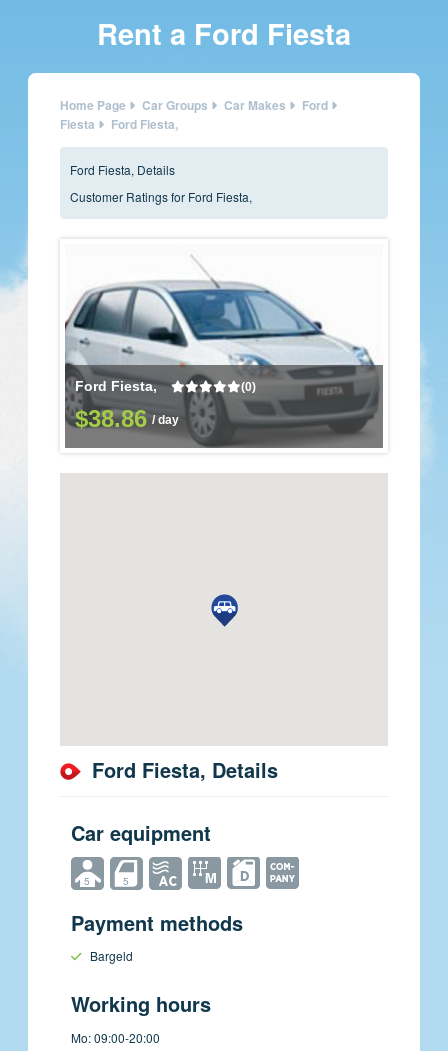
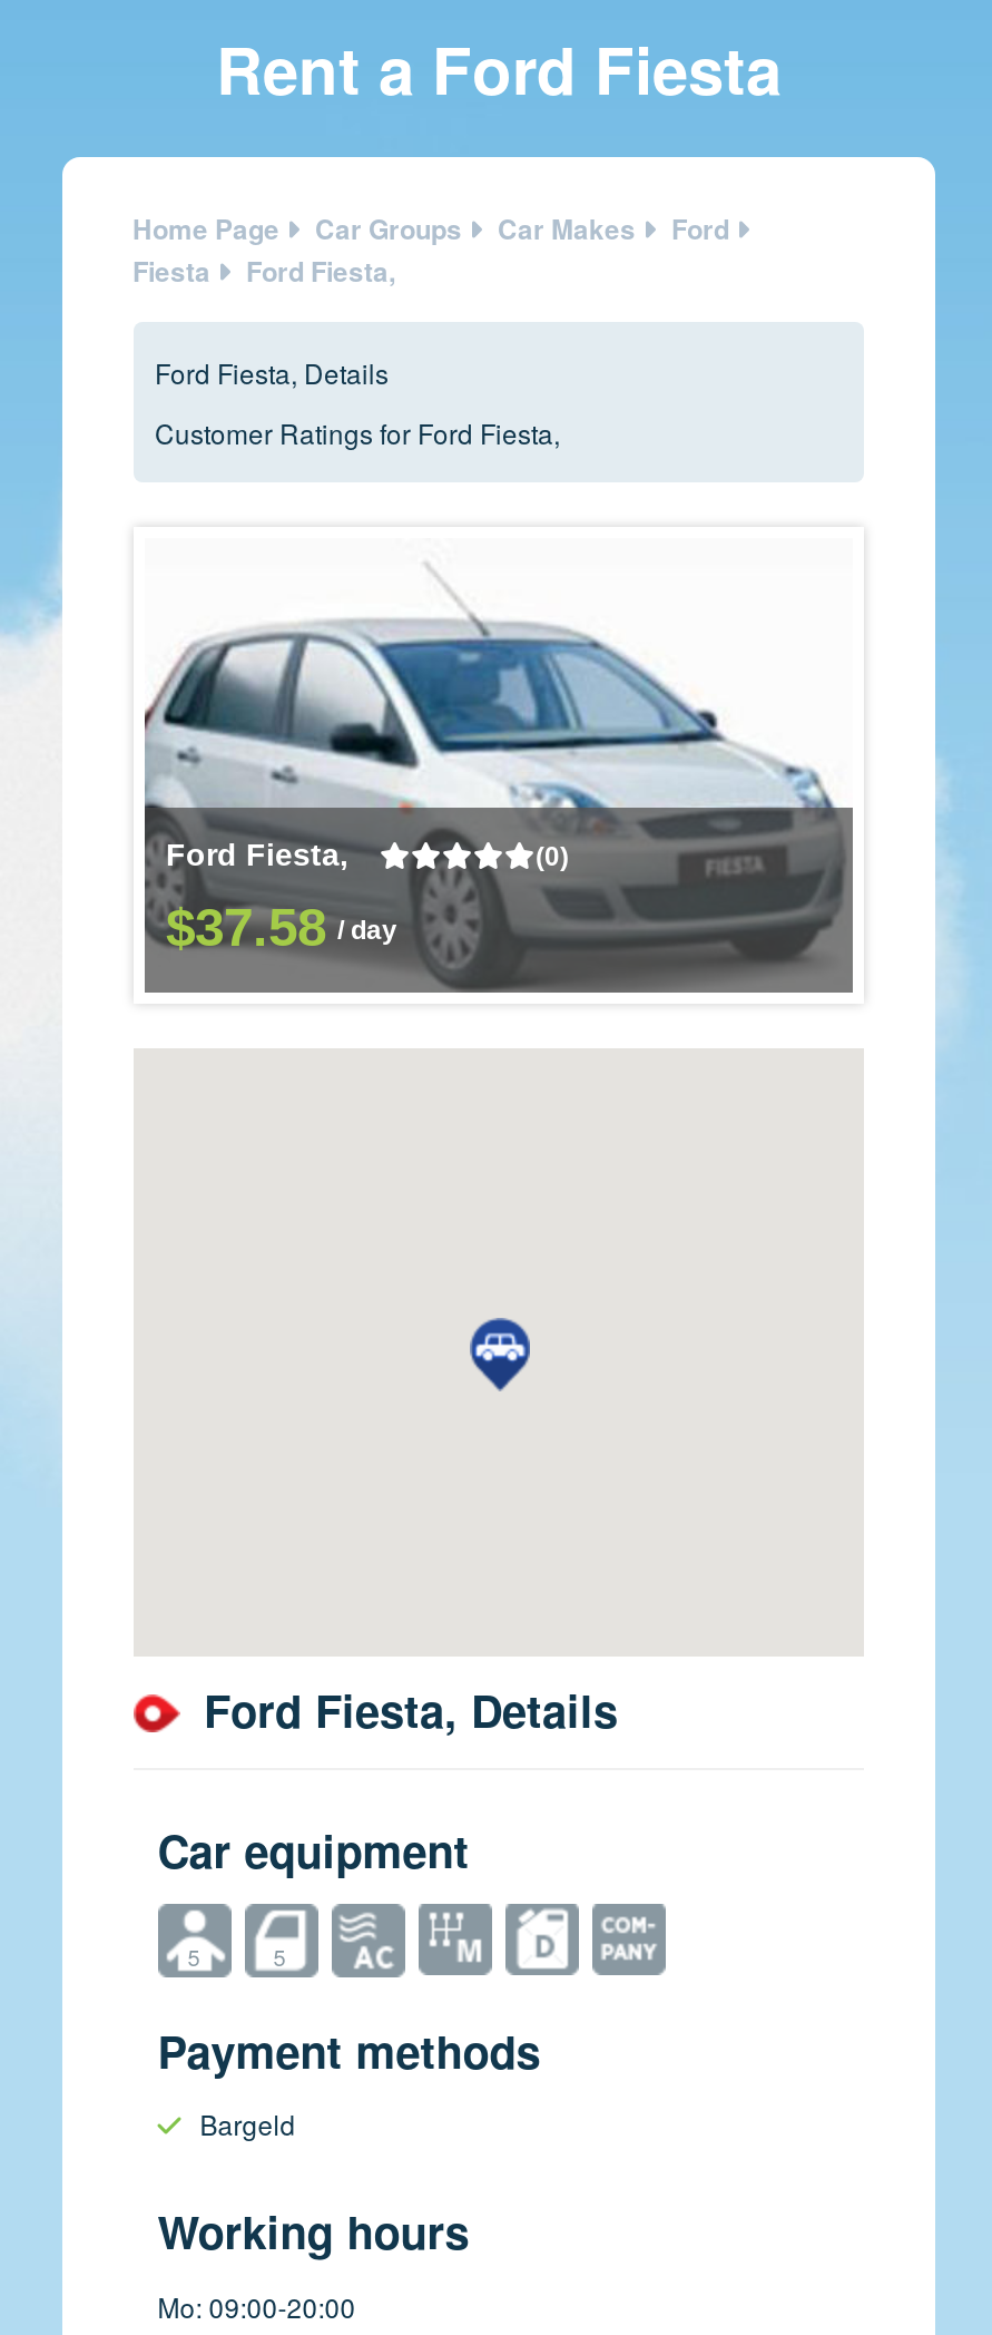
[74,405,178,432] $38.86 / day -> [166,898,397,958] $37.58 / day

